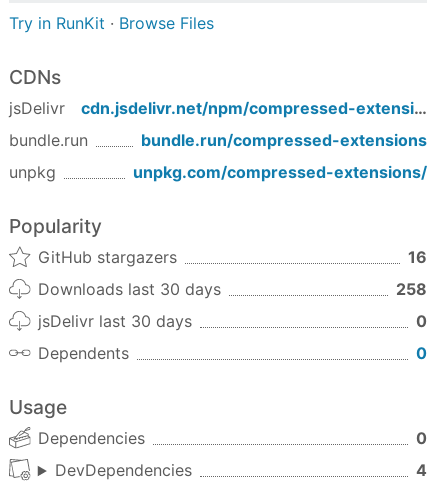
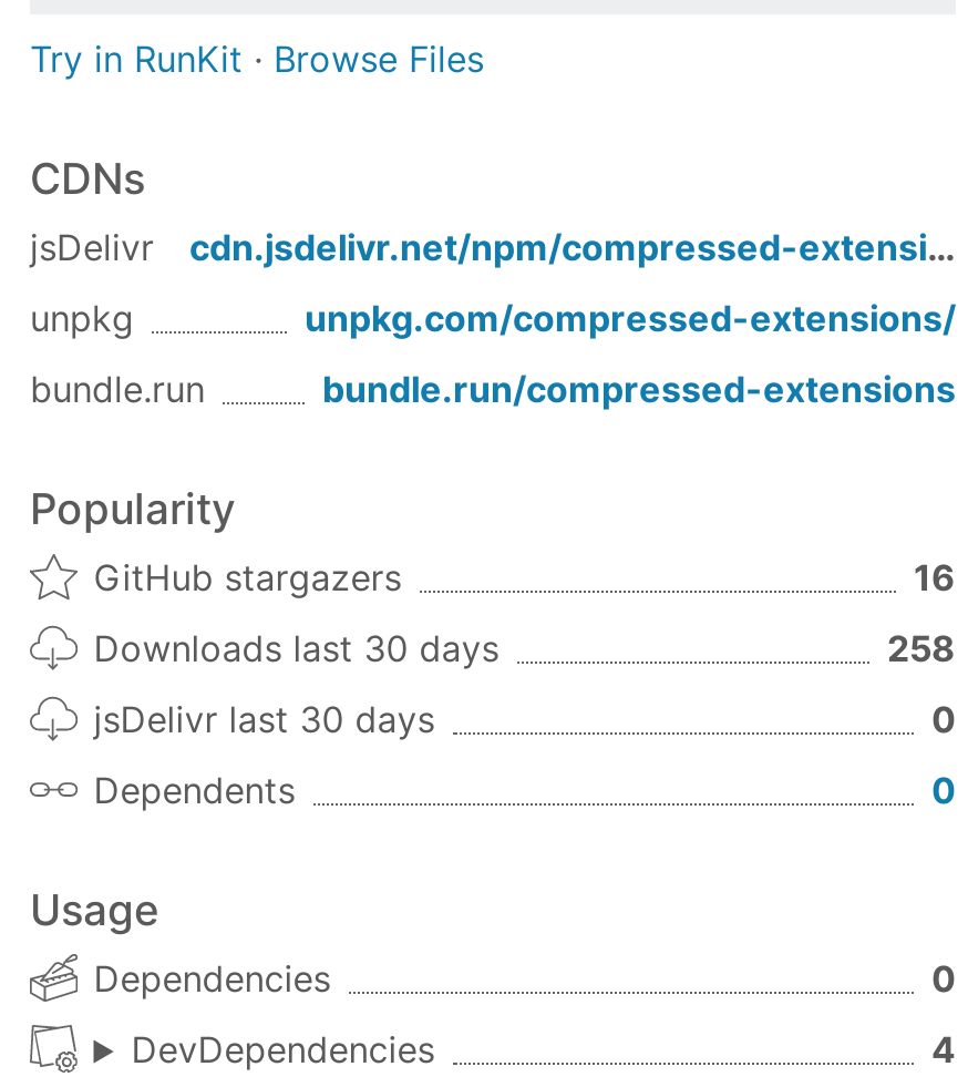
moved [9,130,427,150] -> [30,367,956,412]: bundle.run | bundle.run/compressed-extensions
moved [9,162,427,182] -> [30,297,956,341]: unpkg | unpkg.com/compressed-extensions/

